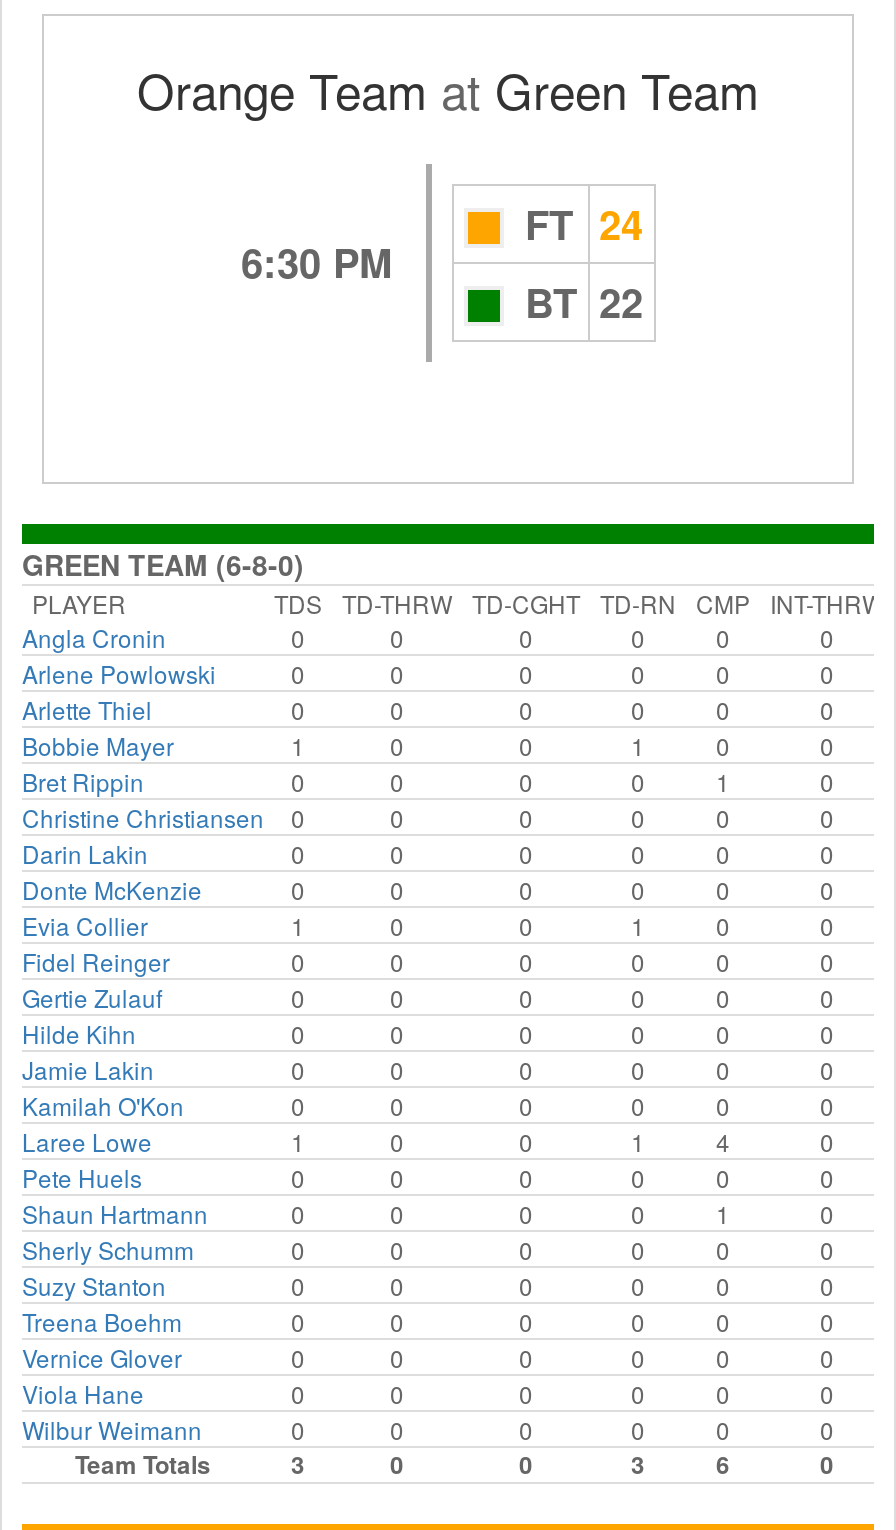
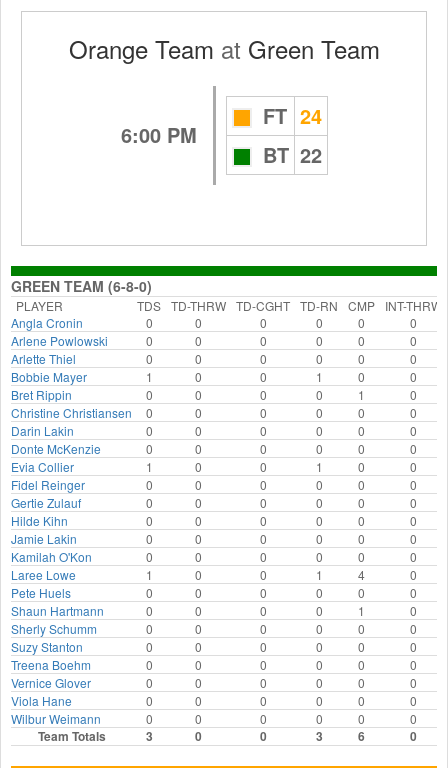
[241,232,393,290] 6:30 PM -> [120,120,196,149] 6:00 PM

